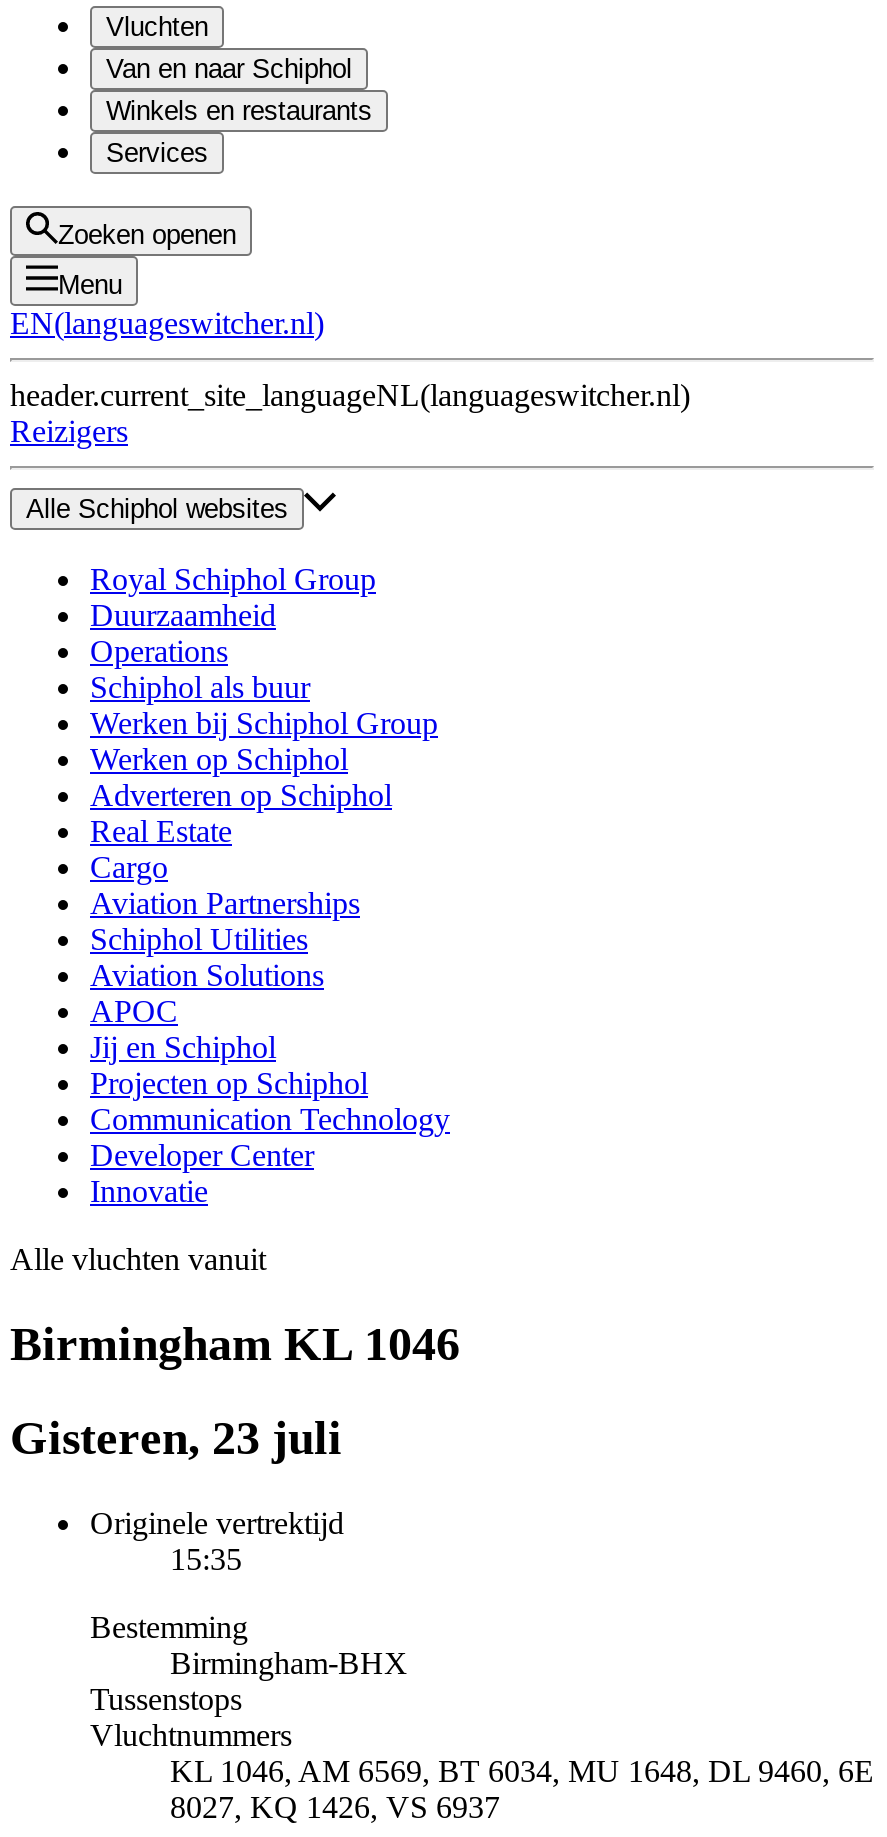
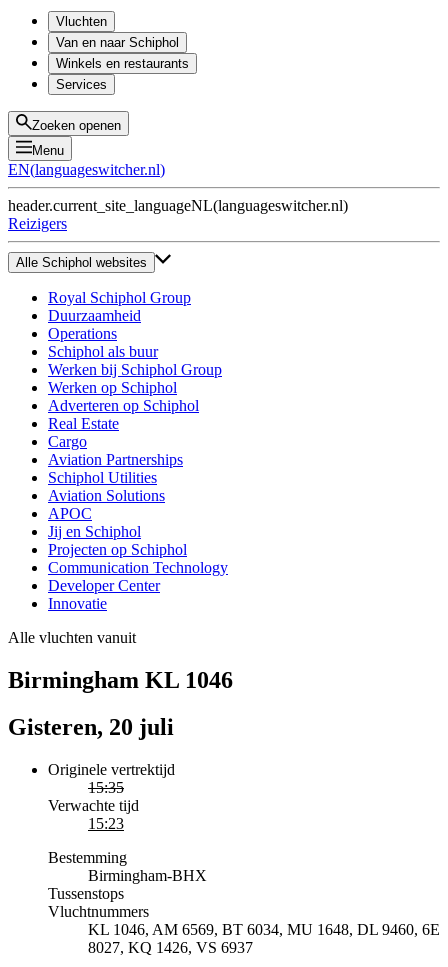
[10,1412,342,1464] Gisteren, 23 juli -> [8,714,174,740] Gisteren, 20 juli
none -> [48,797,139,832] Verwachte tijd | 15:23

